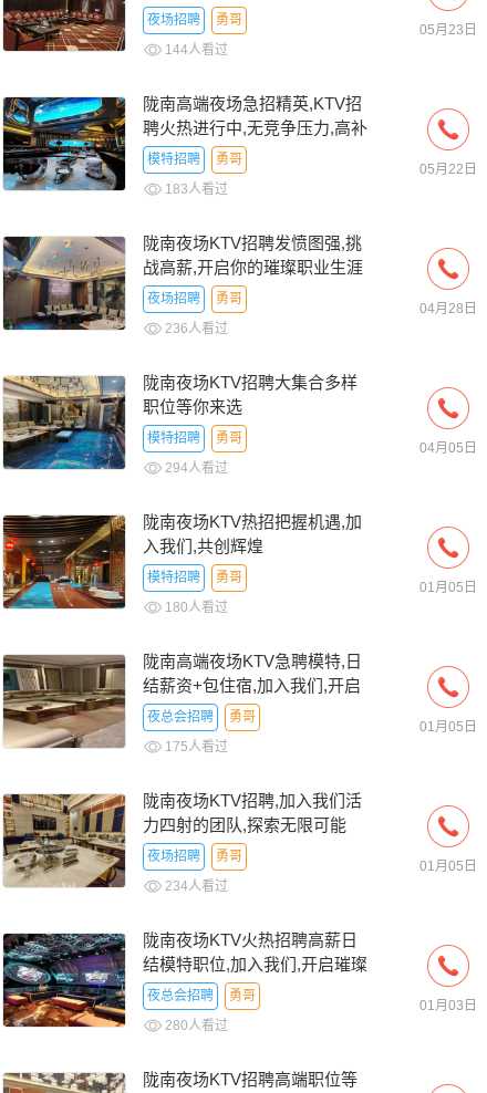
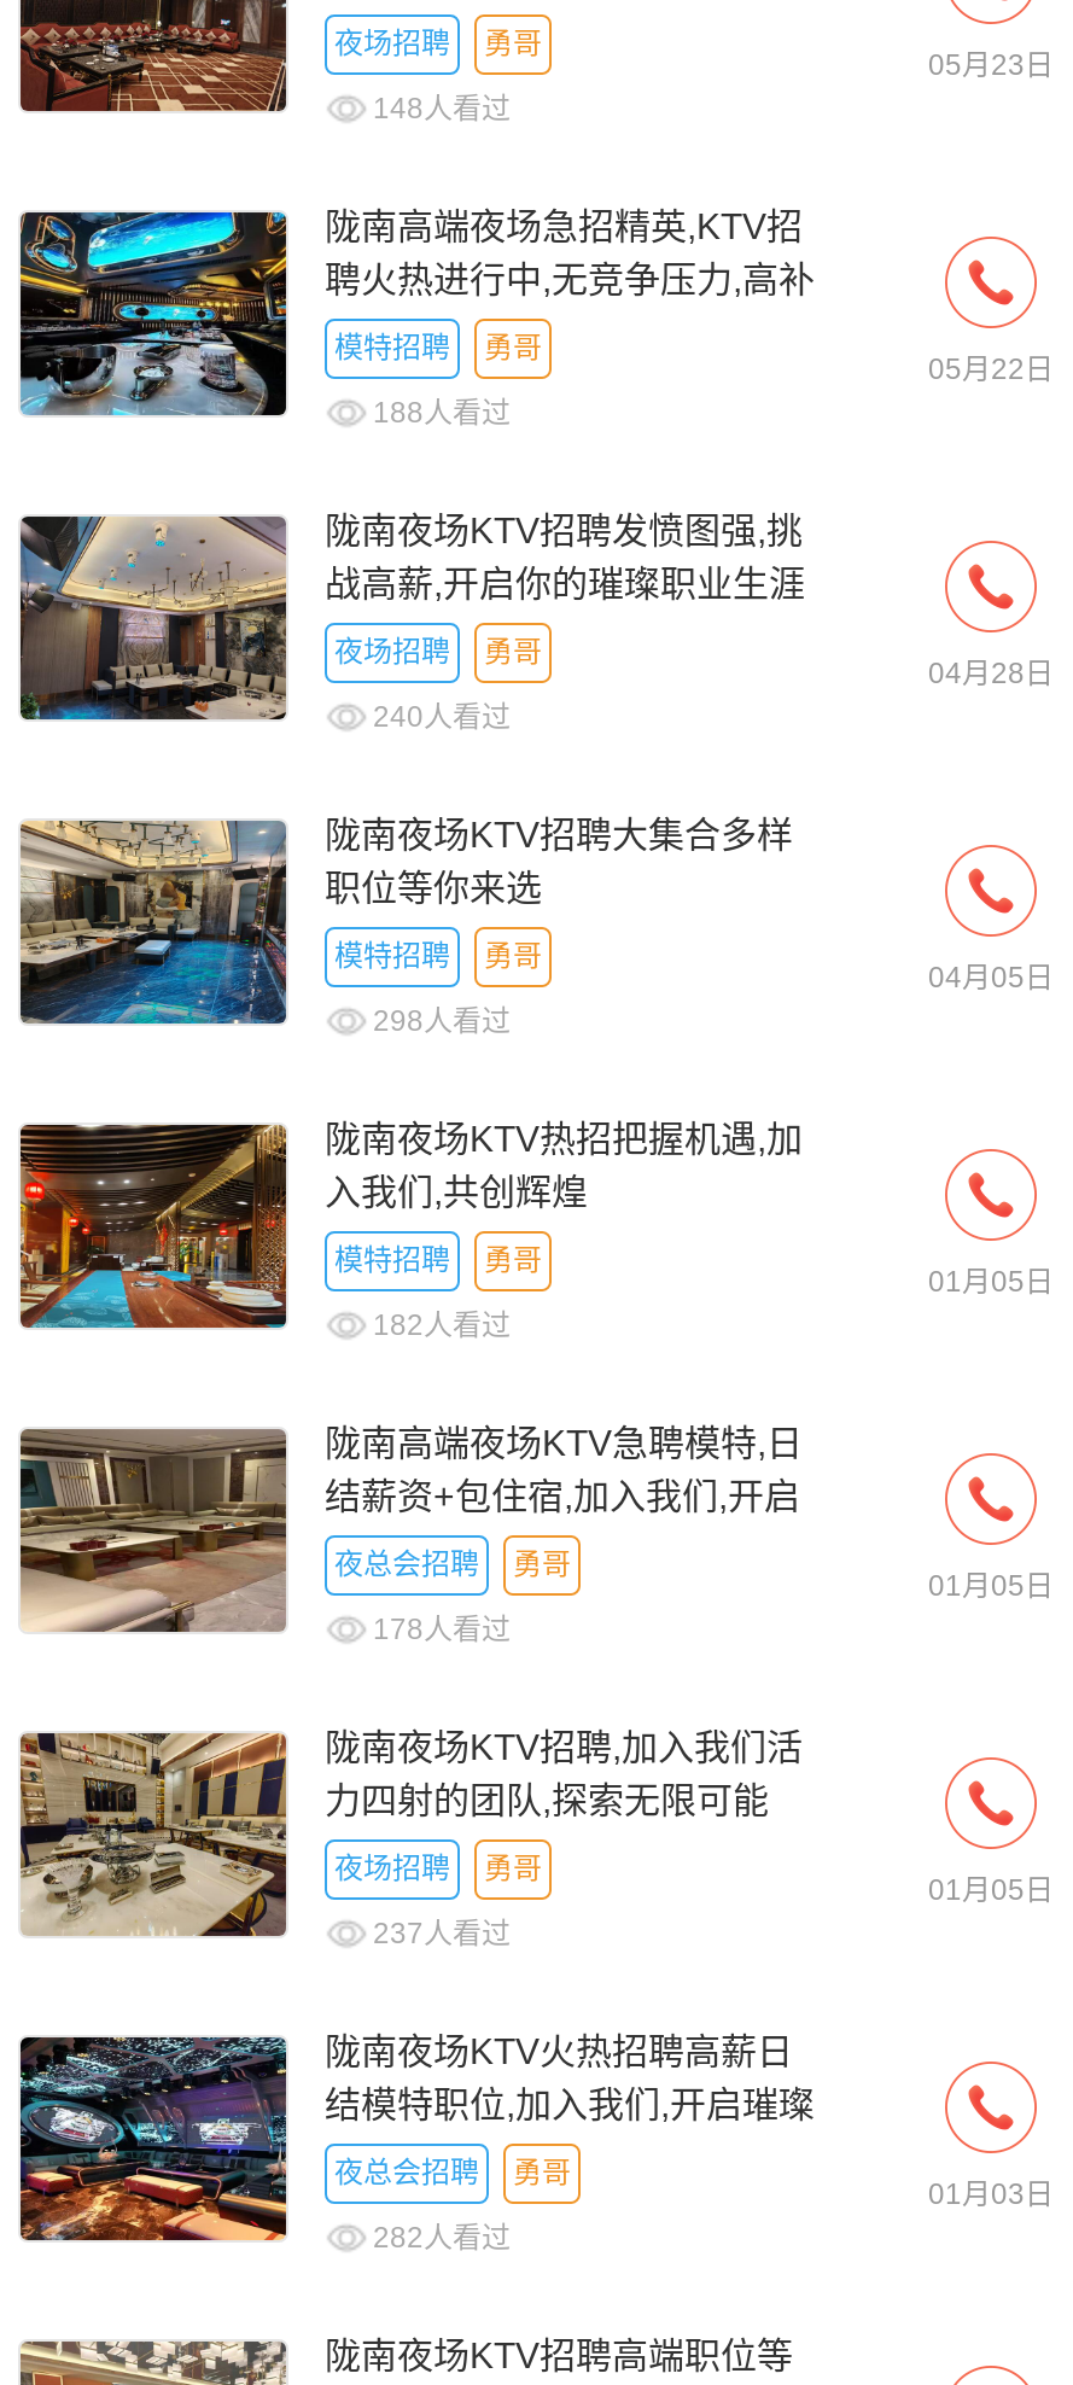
[165,42,228,58] 144人看过 -> [373,92,511,126] 148人看过
[165,181,228,197] 183人看过 -> [373,396,511,430] 188人看过
[165,321,228,336] 236人看过 -> [373,700,511,734] 240人看过
[165,460,228,476] 294人看过 -> [373,1004,511,1038] 298人看过
[165,600,228,615] 180人看过 -> [373,1308,511,1342] 182人看过
[165,739,228,754] 175人看过 -> [373,1613,511,1646] 178人看过
[165,878,228,894] 234人看过 -> [373,1917,511,1950] 237人看过
[165,1018,228,1033] 280人看过 -> [373,2221,511,2255] 282人看过

